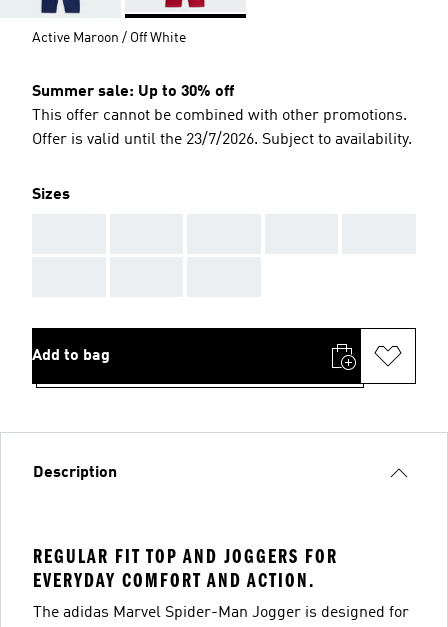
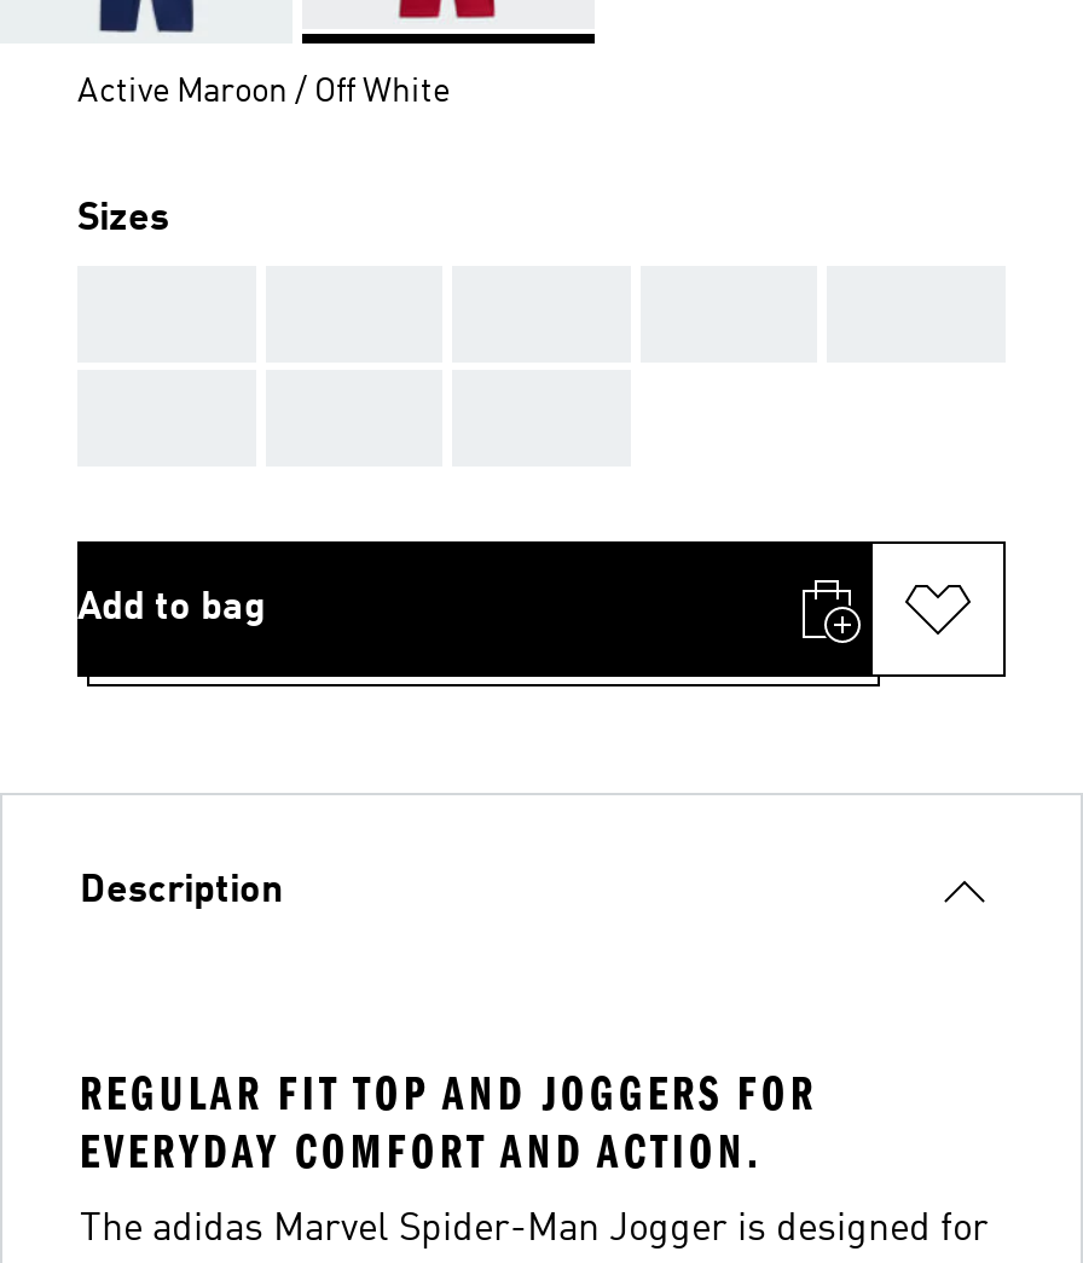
[32,84,412,148] Summer sale: Up to 30% off | This offer cannot be combined with other promotions. | Offer is valid until the 23/7/2026. Subject to availability. -> none

